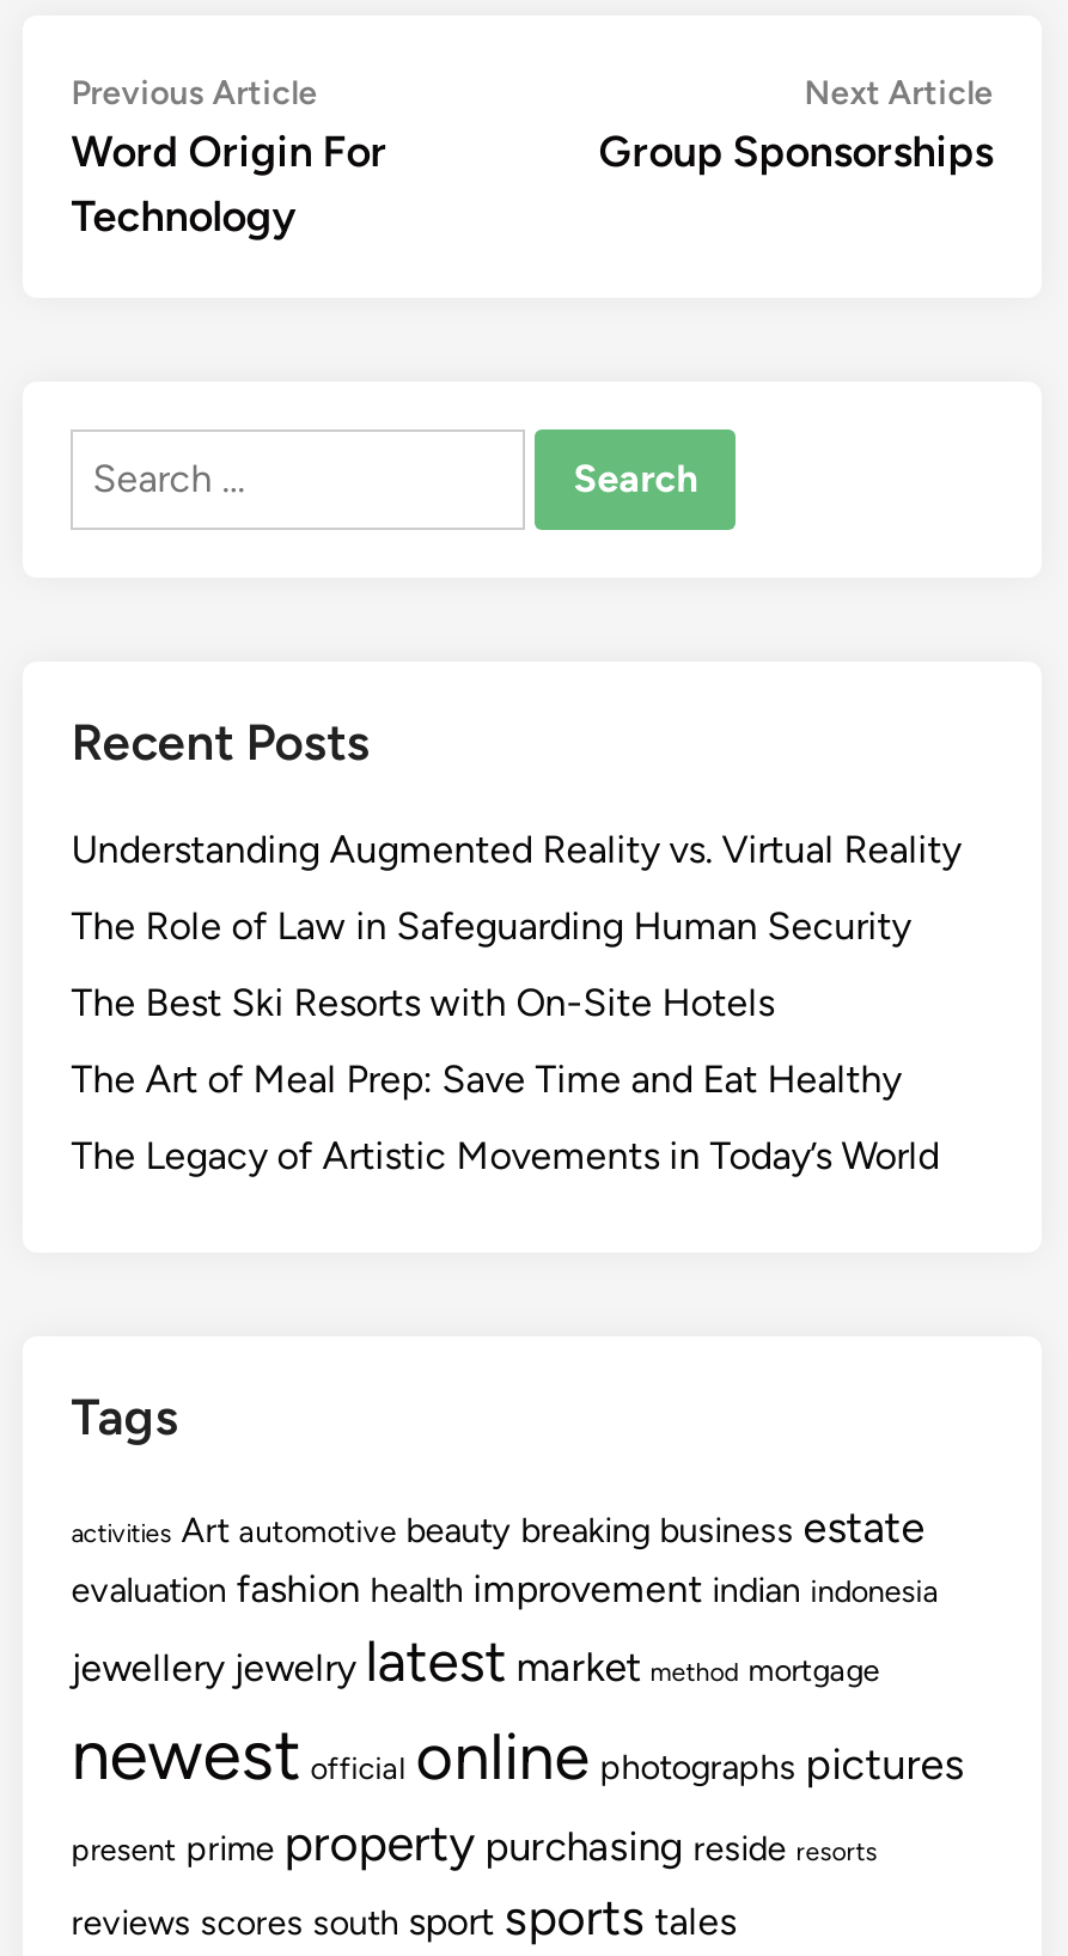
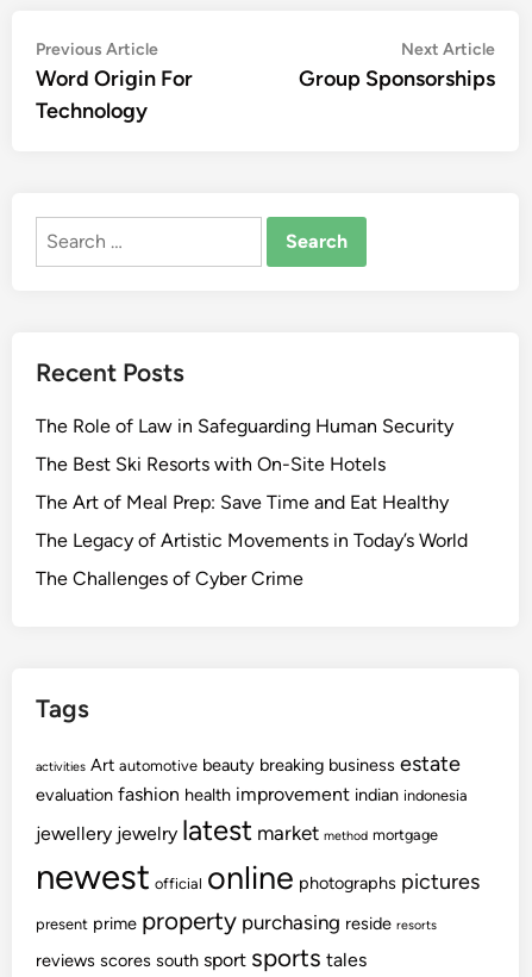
[71,827,961,872] Understanding Augmented Reality vs. Virtual Reality -> none
moved [71,903,939,1178] -> [36,415,468,552]: The Role of Law in Safeguarding Human Security | The Best Ski Resorts with On-Site Hotels | The Art of Meal Prep: Save Time and Eat Healthy | The Legacy of Artistic Movements in Today’s World
none -> [36,567,304,590] The Challenges of Cyber Crime

